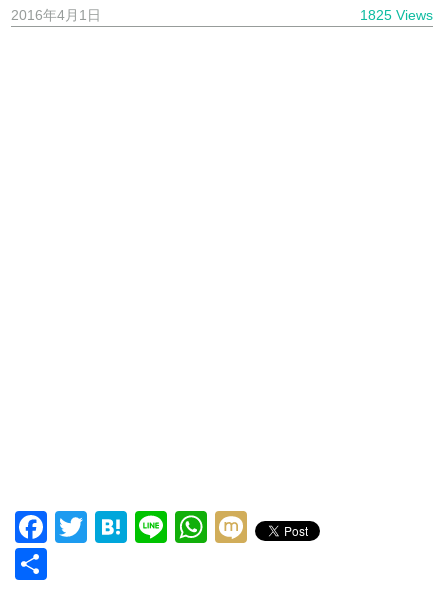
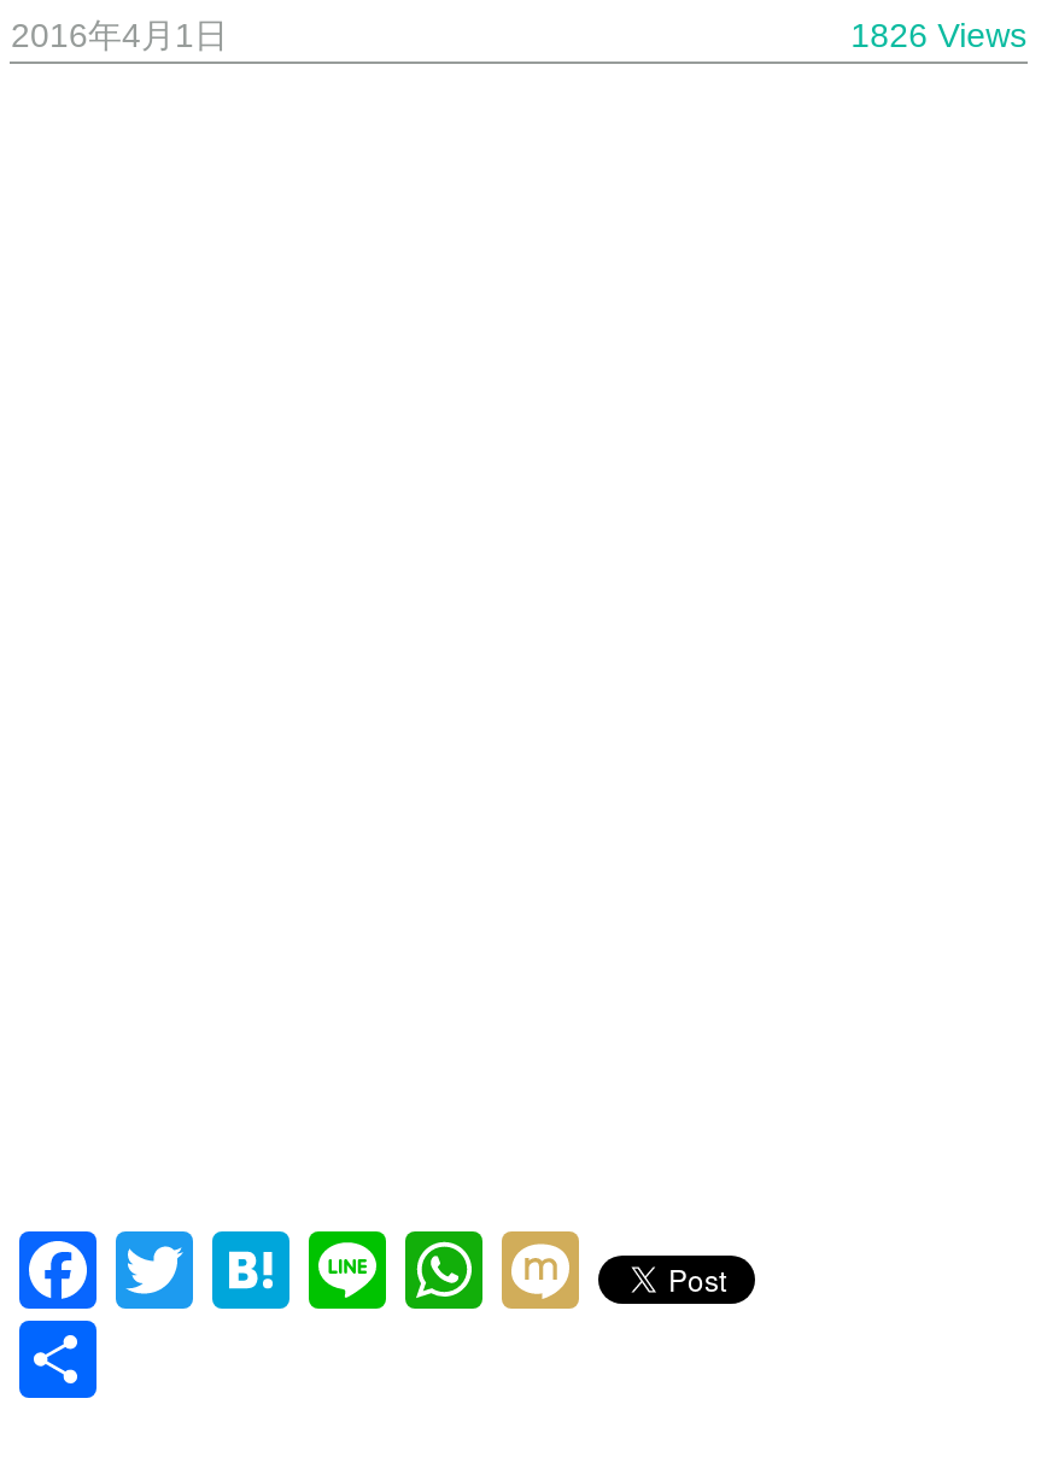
[360,7,433,23] 1825 Views -> [851,16,1027,54] 1826 Views

